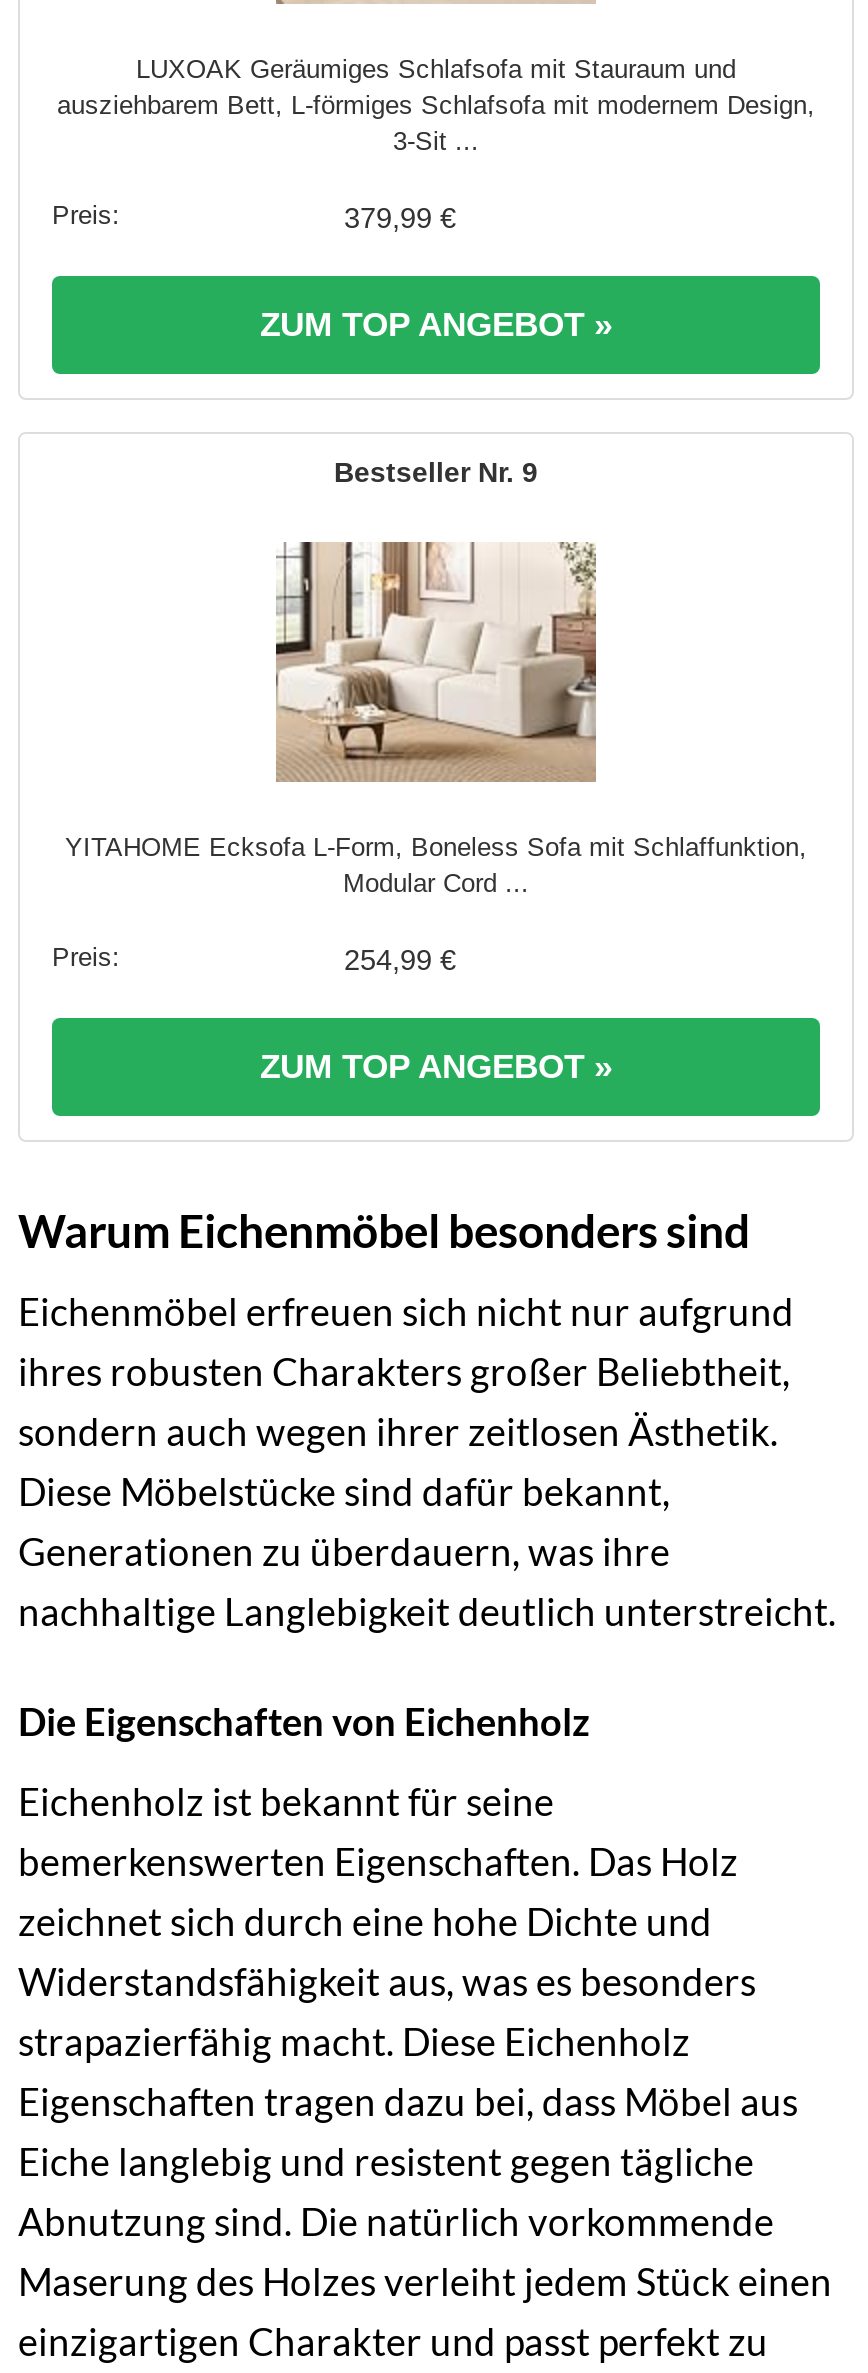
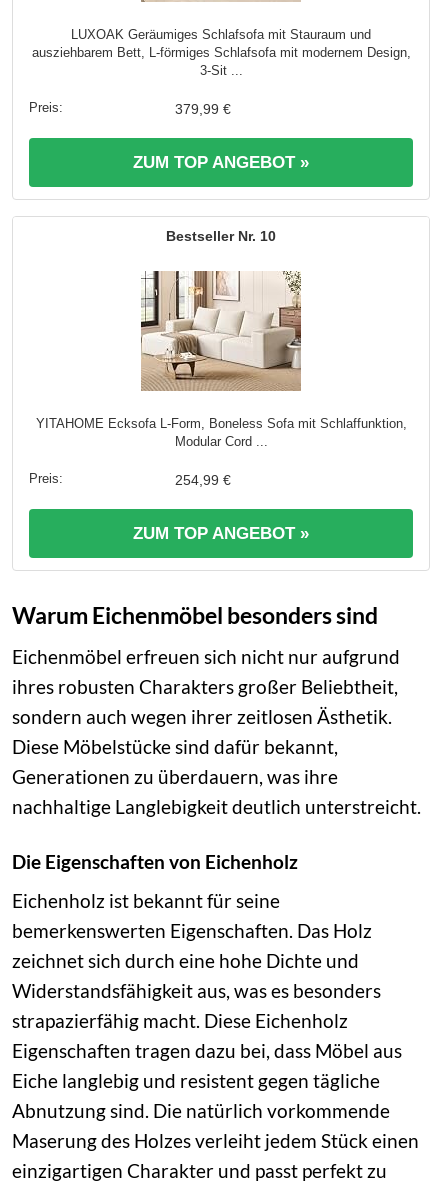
[522,456,538,488] 9 -> [260,228,276,244] 10

